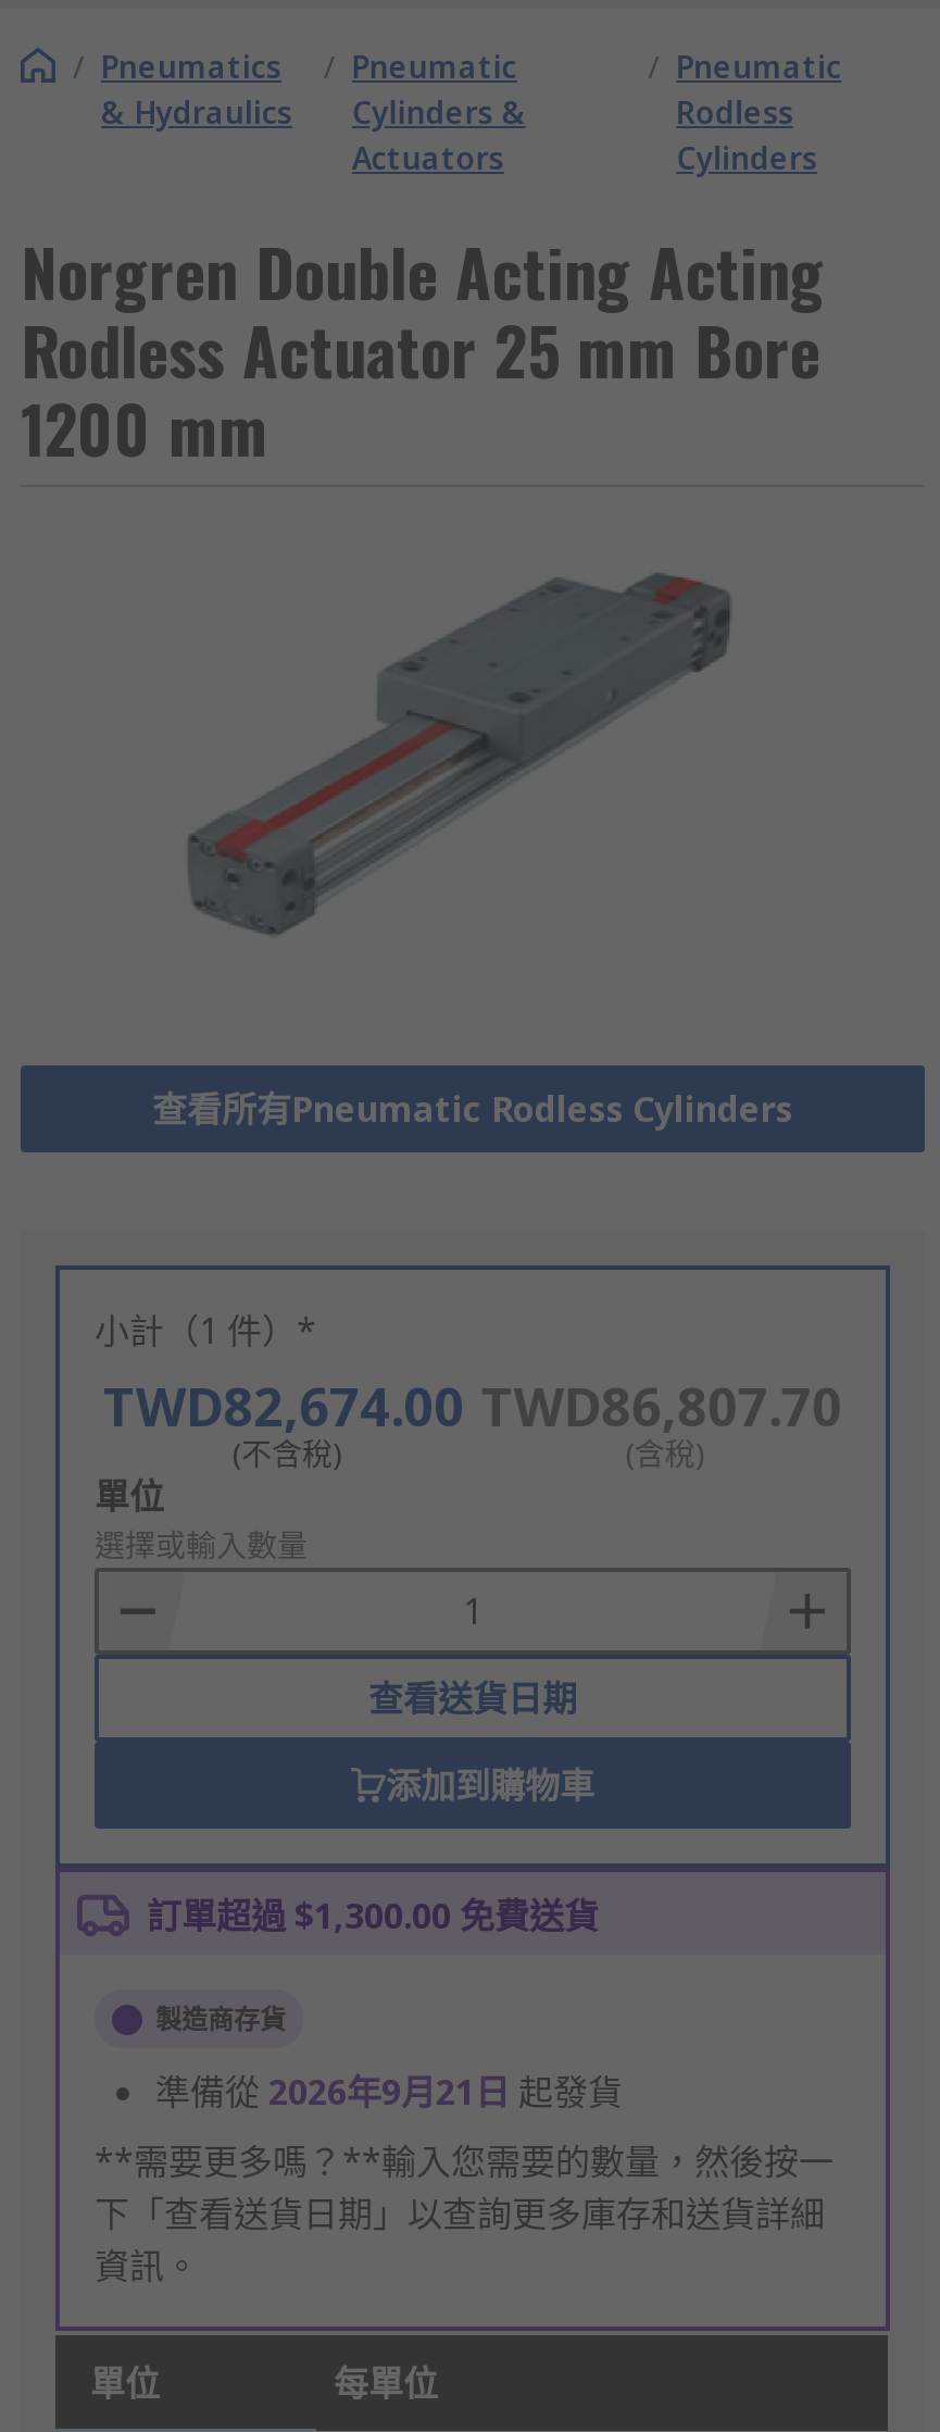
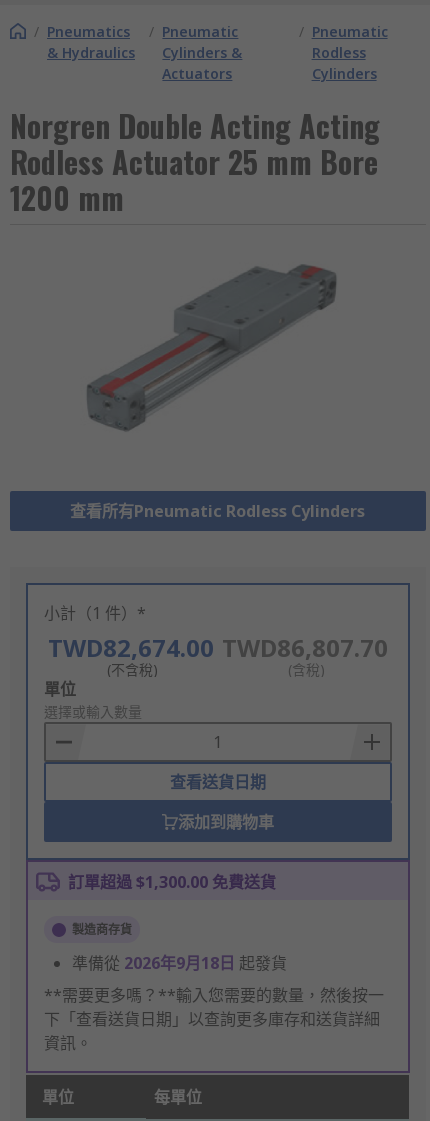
[155,2069,623,2117] 準備從2026年9月21日起發貨 -> [72,952,287,974] 準備從2026年9月18日起發貨

